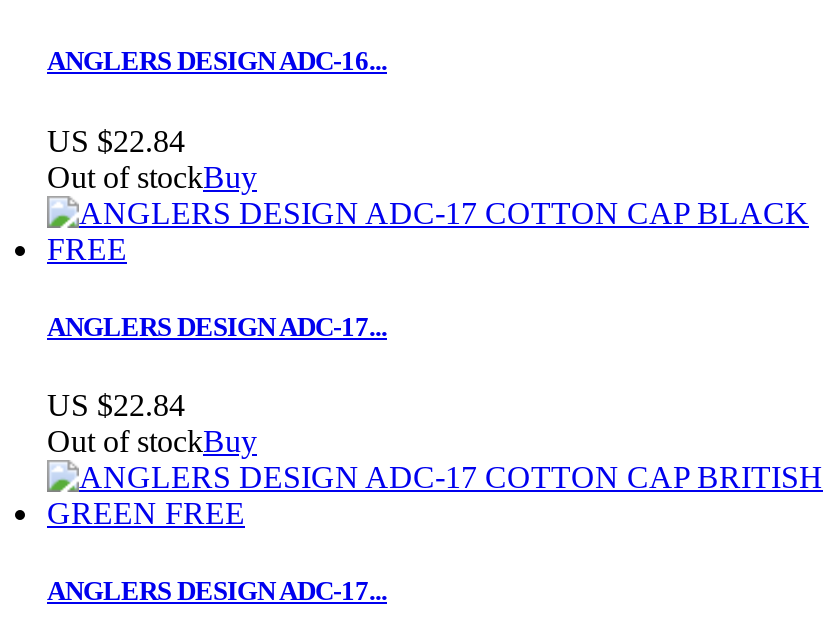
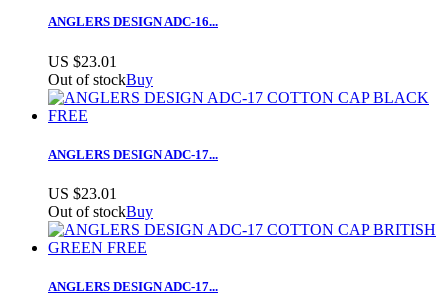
[47,123,185,157] US $22.84 -> [48,53,117,70] US $23.01
[47,388,185,422] US $22.84 -> [48,185,117,202] US $23.01

